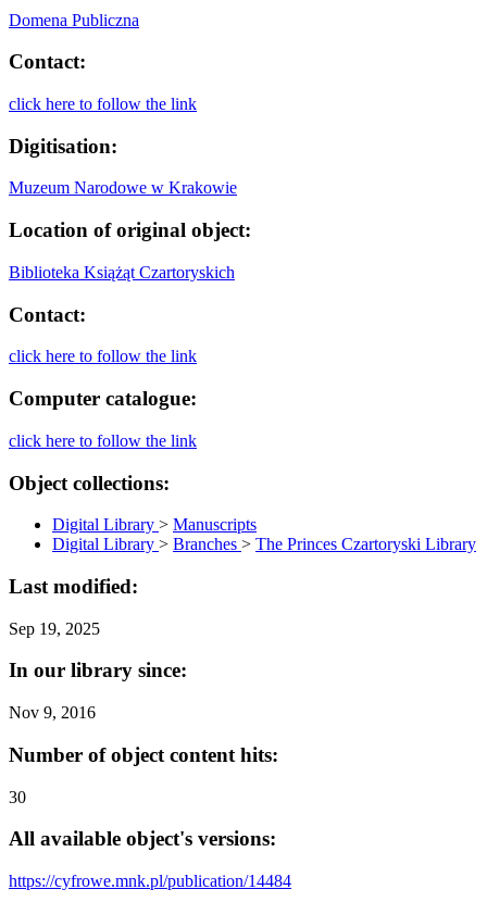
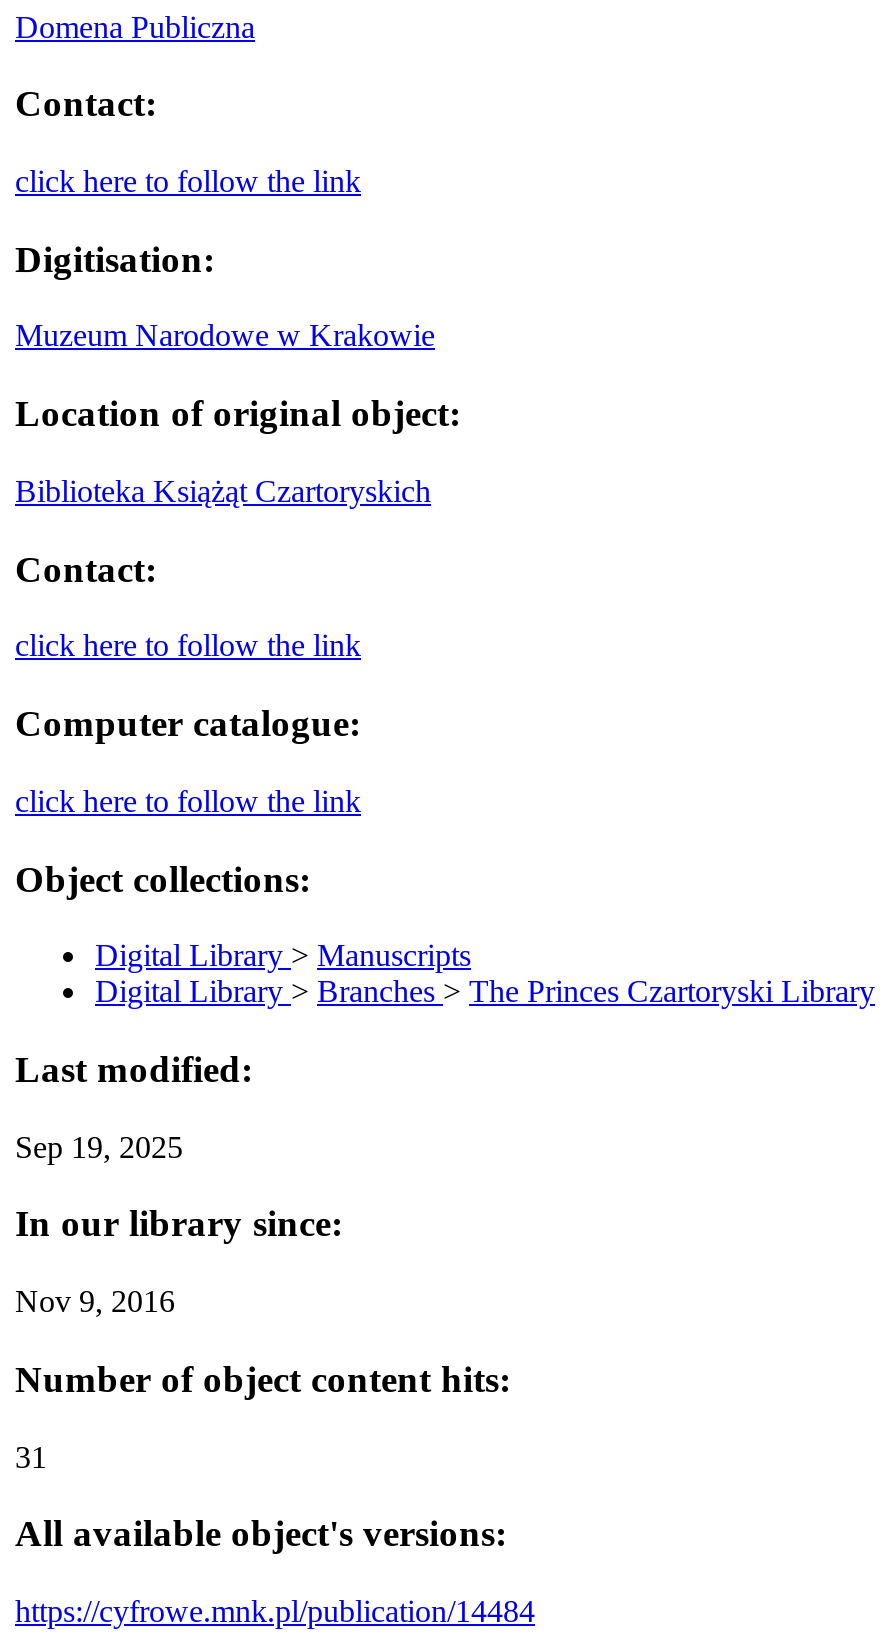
[9,787,26,806] 30 -> [15,1439,47,1473] 31

